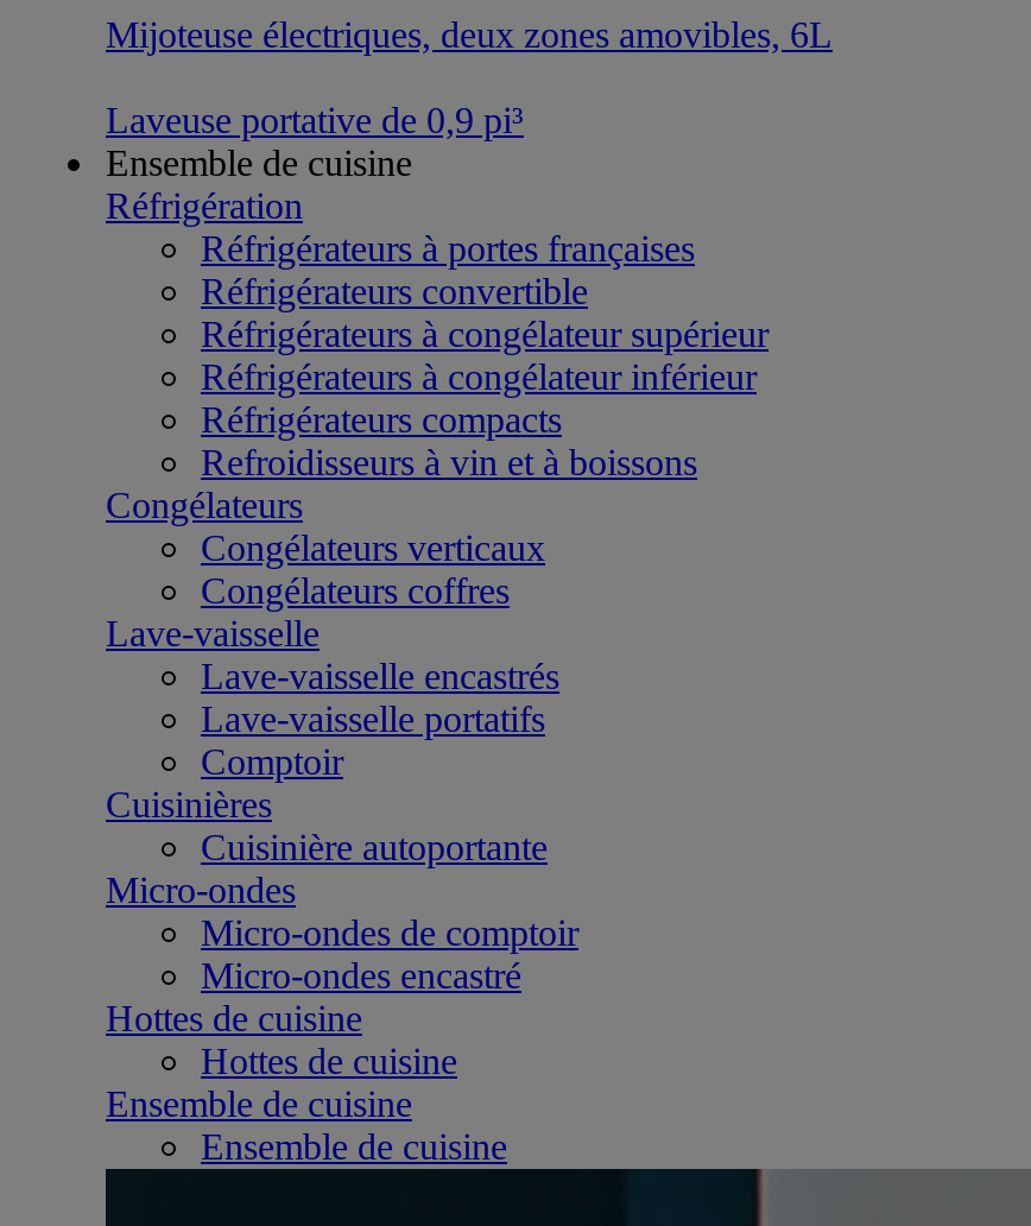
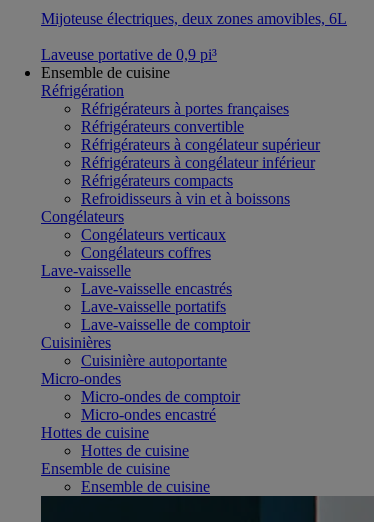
[201,741,343,781] Comptoir -> [81,316,250,333] Lave-vaisselle de comptoir

